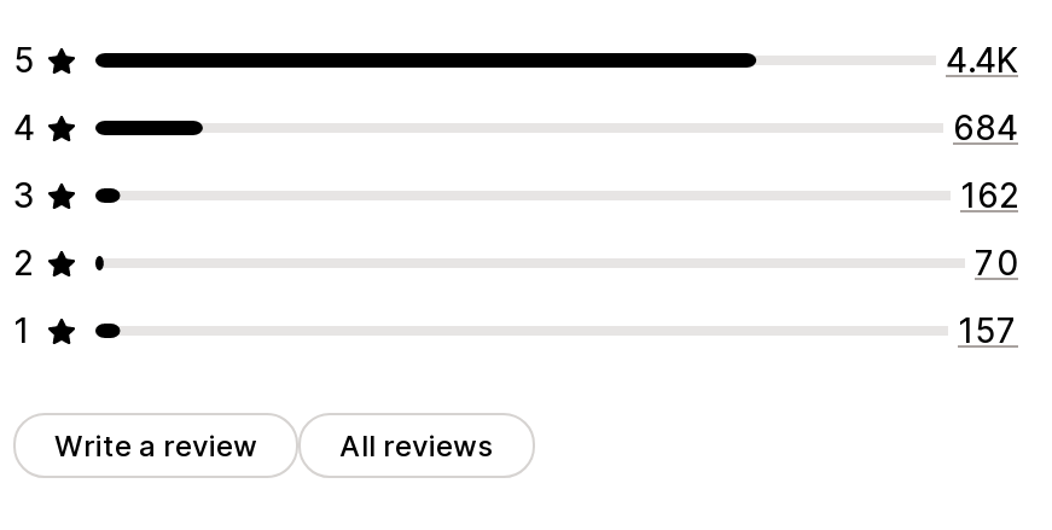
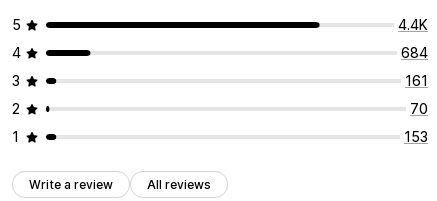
[960,175,1018,216] 162 -> [405,72,428,89] 161
[958,310,1018,351] 157 -> [404,128,428,145] 153

